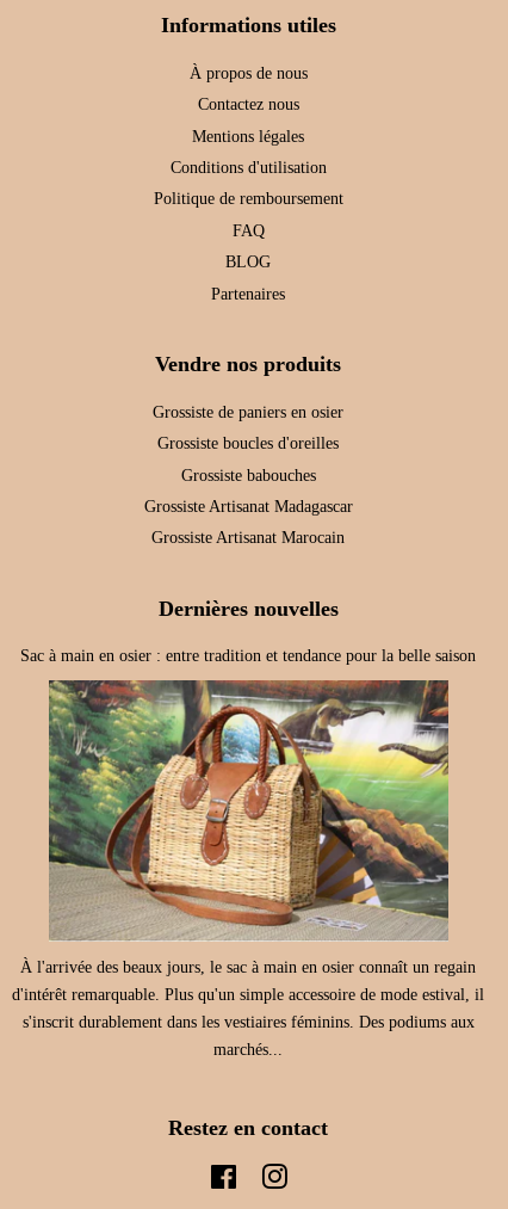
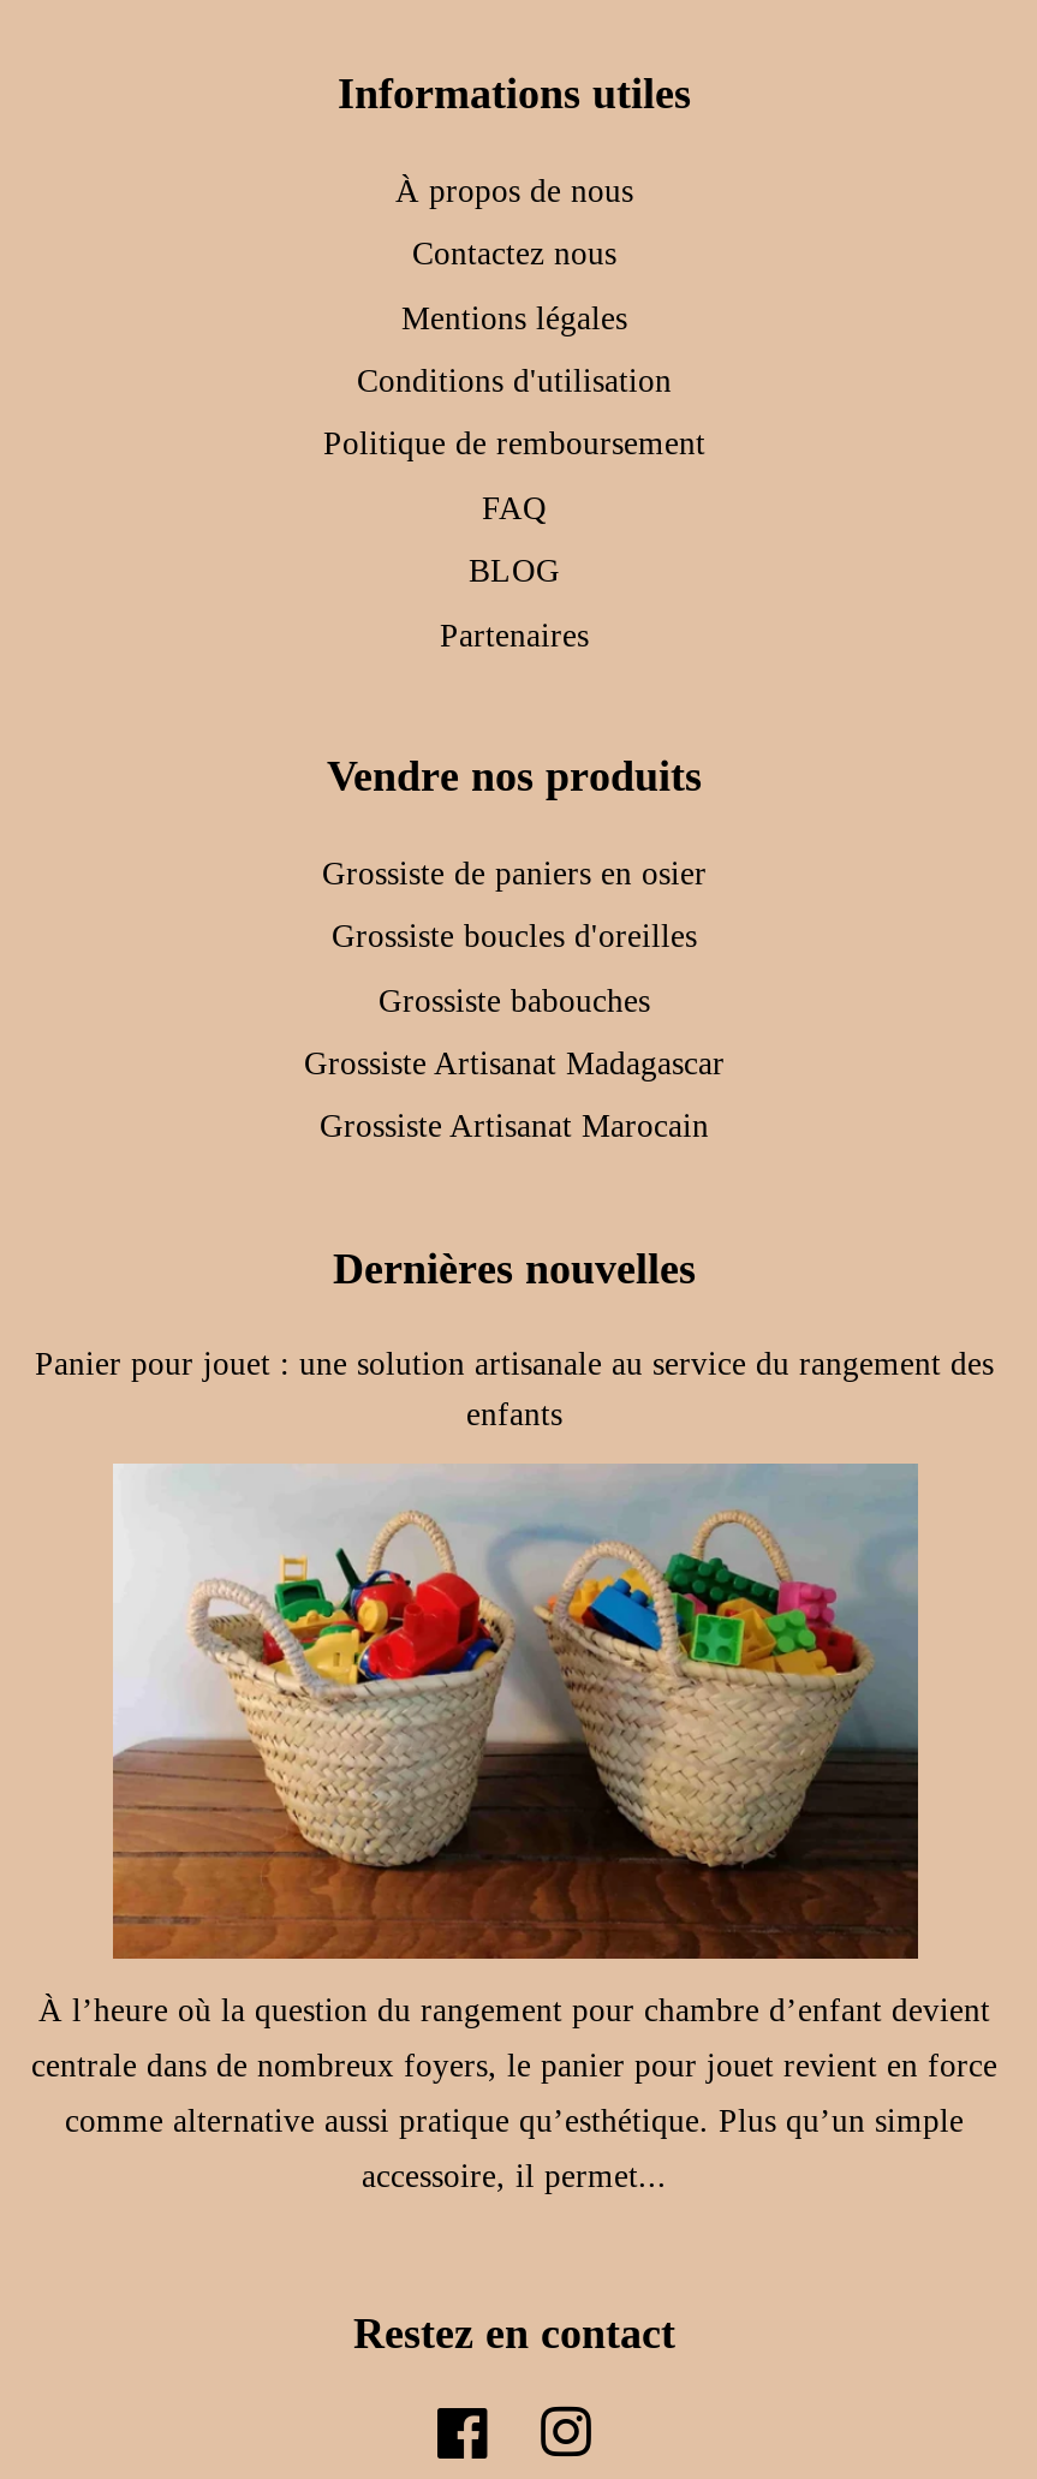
[20,647,476,665] Sac à main en osier : entre tradition et tendance pour la belle saison -> [35,1345,994,1432] Panier pour jouet : une solution artisanale au service du rangement des | enfants
[20,679,476,976] [image] | À l'arrivée des beaux jours, le sac à main en osier connaît un regain -> [38,1435,990,2029] [image] | À l’heure où la question du rangement pour chambre d’enfant devient
[12,985,484,1003] d'intérêt remarquable. Plus qu'un simple accessoire de mode estival, il -> [31,2048,997,2084] centrale dans de nombreux foyers, le panier pour jouet revient en force
[22,1013,474,1031] s'inscrit durablement dans les vestiaires féminins. Des podiums aux -> [65,2103,964,2139] comme alternative aussi pratique qu’esthétique. Plus qu’un simple
[213,1040,283,1058] marchés... -> [362,2159,667,2195] accessoire, il permet...

